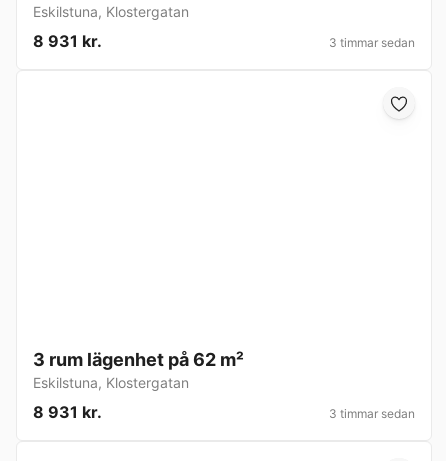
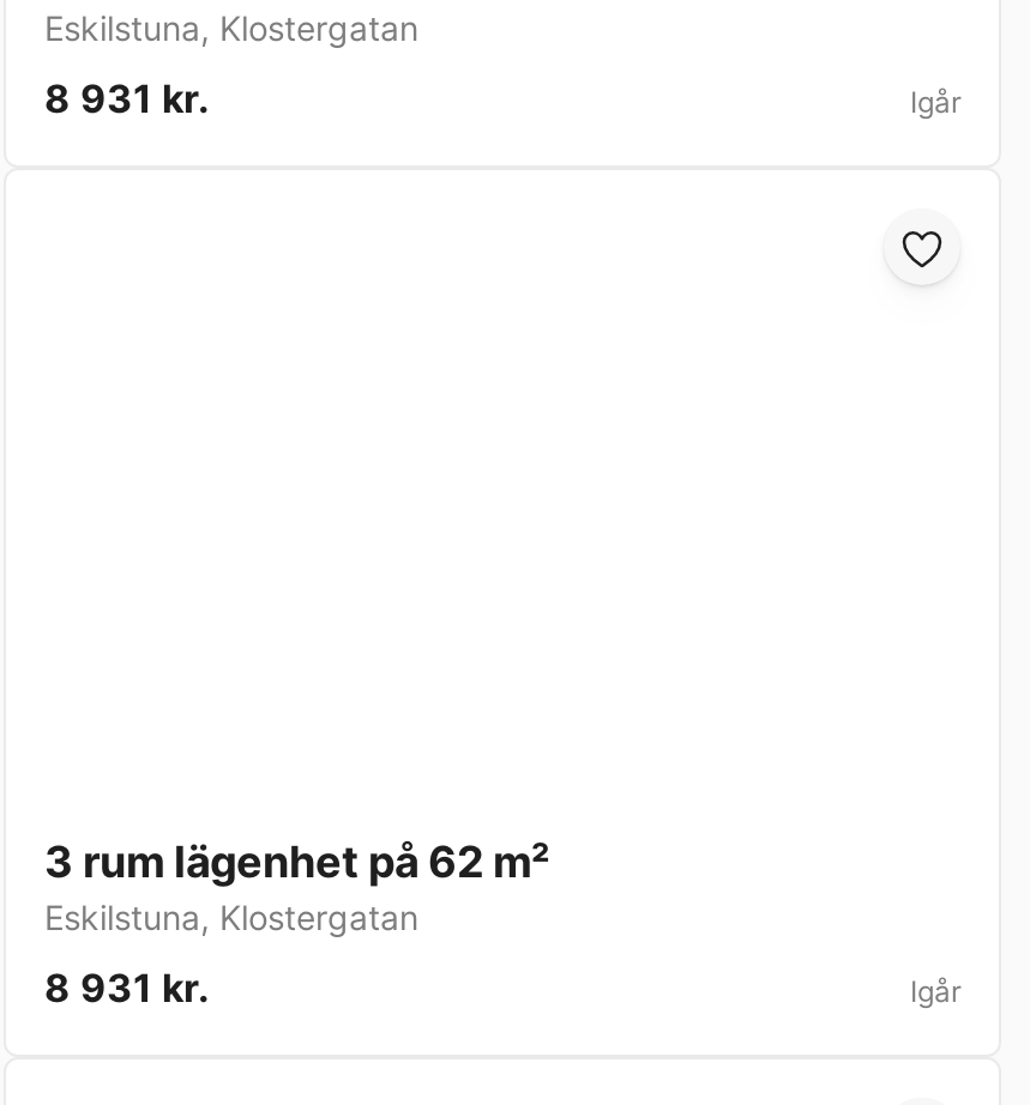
[329,35,415,50] 3 timmar sedan -> [910,85,960,121] Igår
[329,406,415,421] 3 timmar sedan -> [910,974,960,1010] Igår

